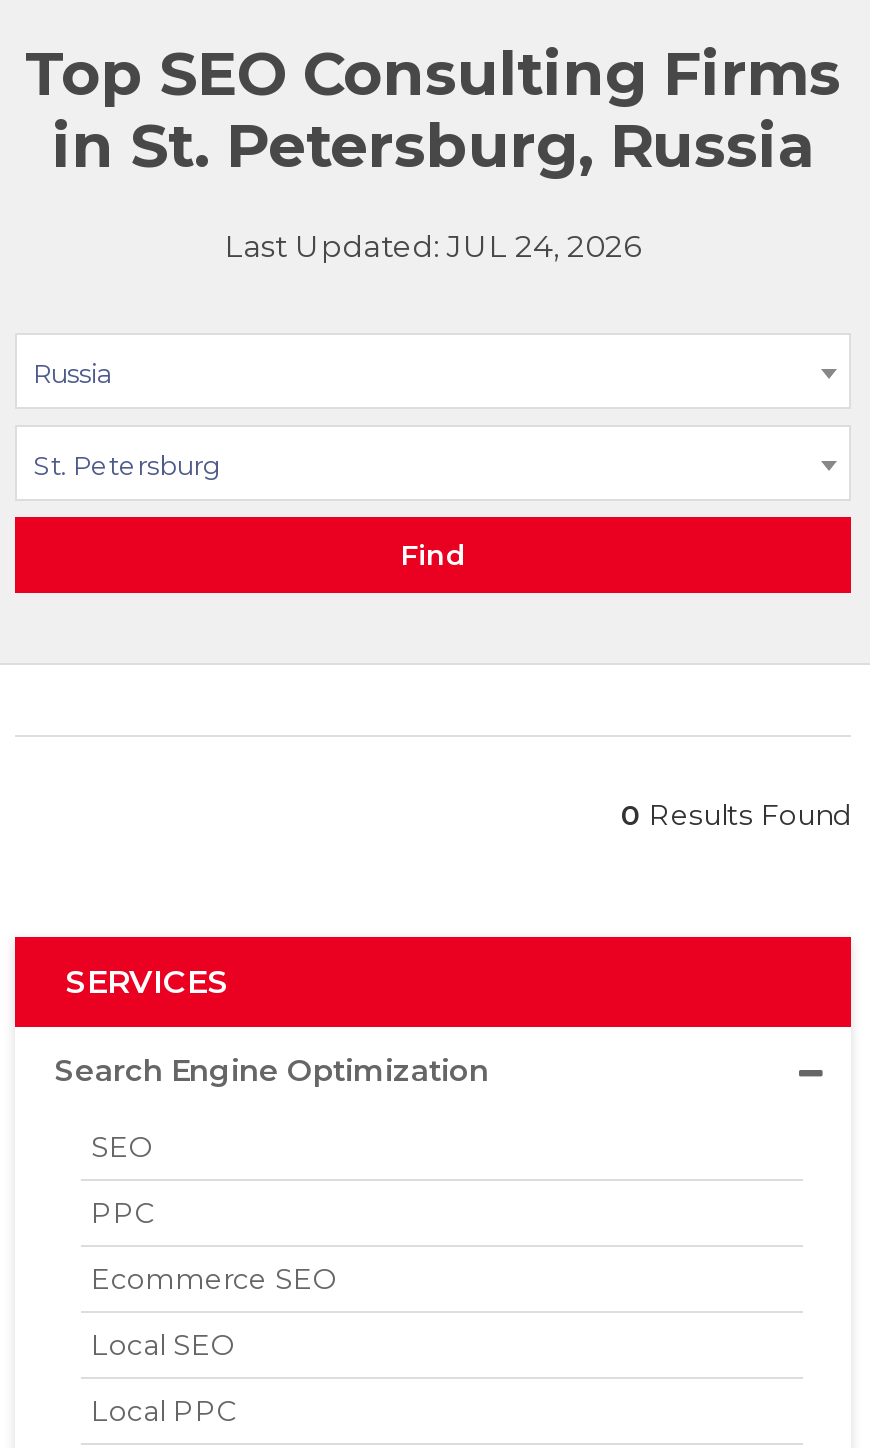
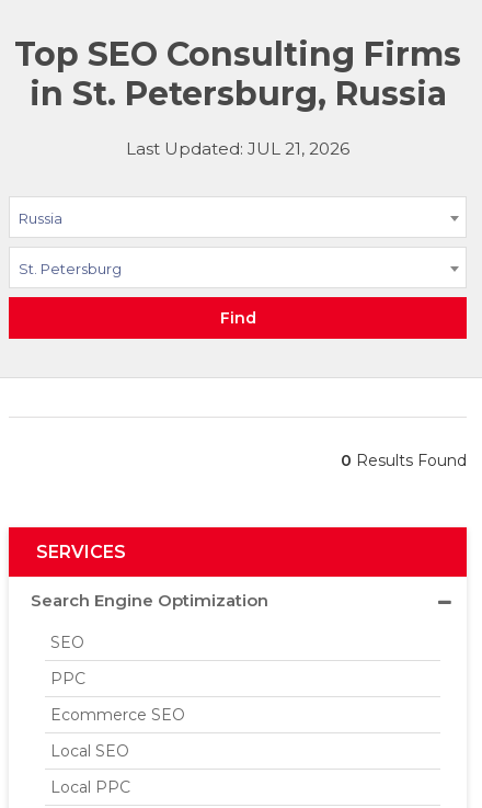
[225,227,641,265] Last Updated: JUL 24, 2026 -> [126,138,349,159] Last Updated: JUL 21, 2026

